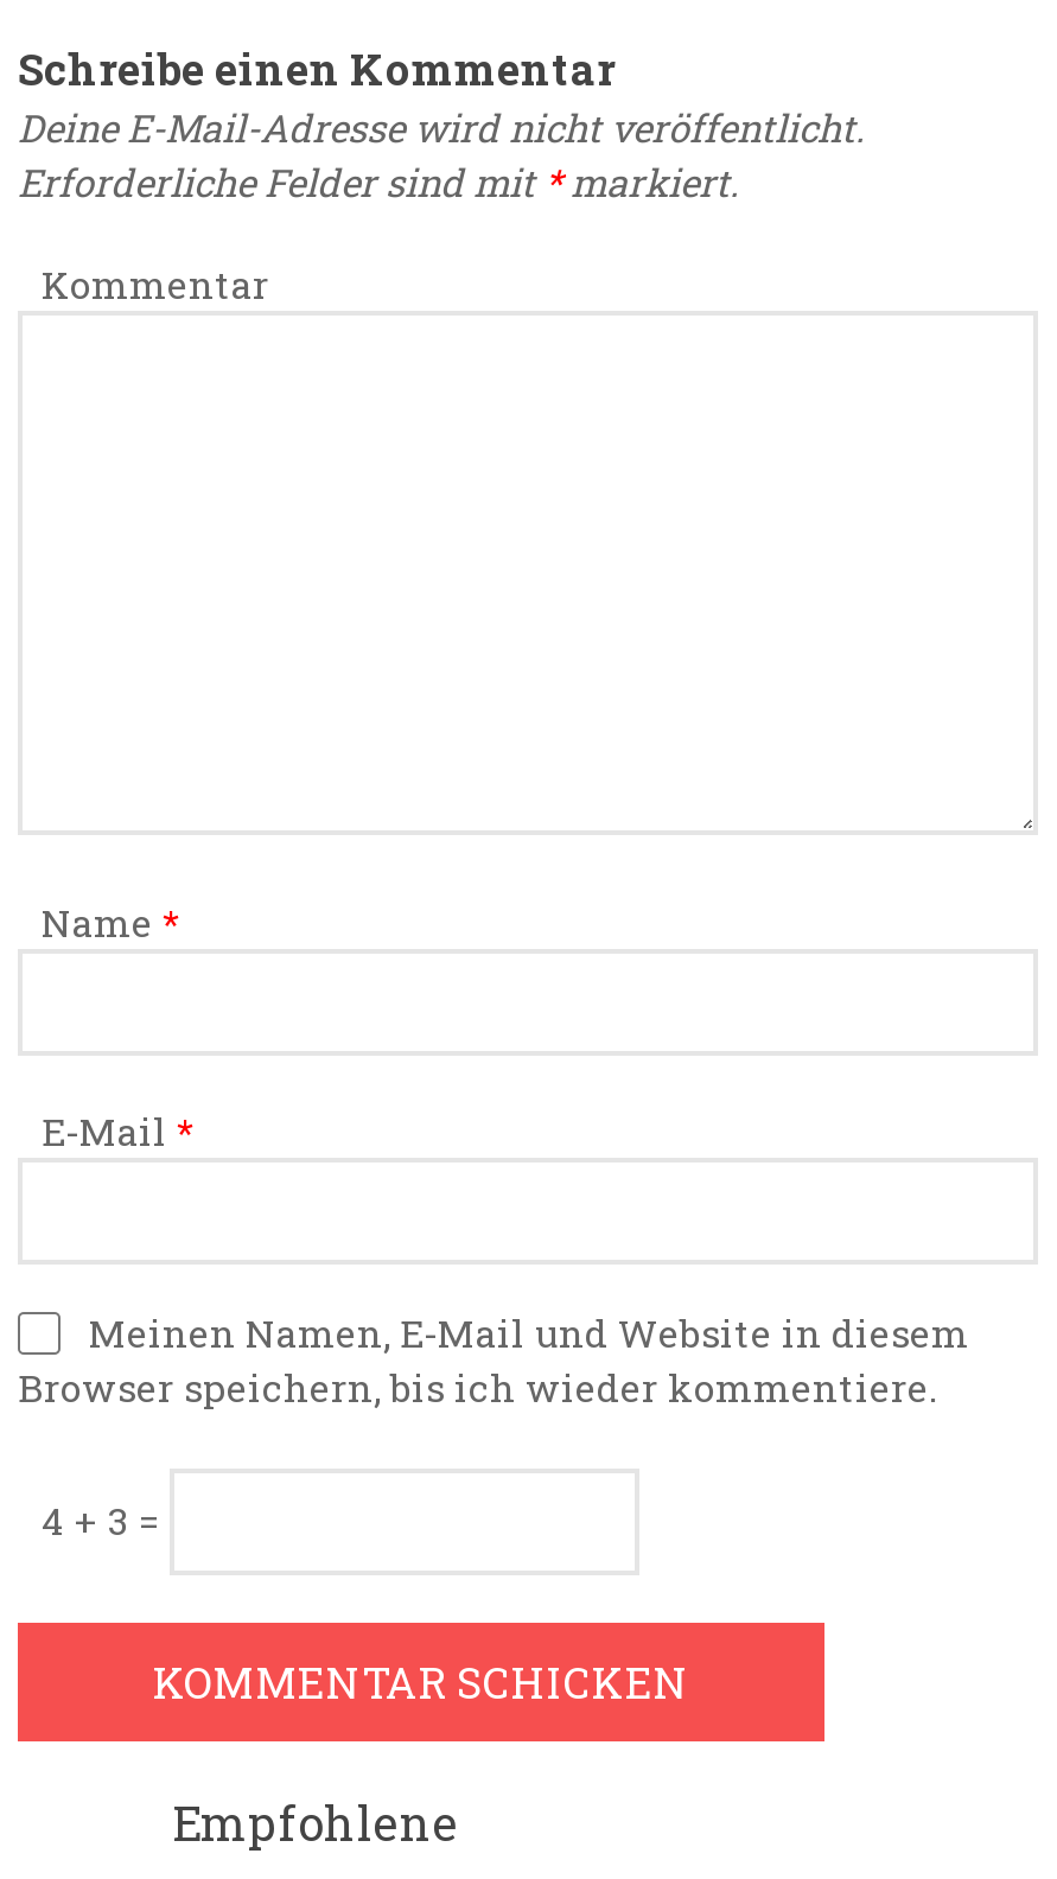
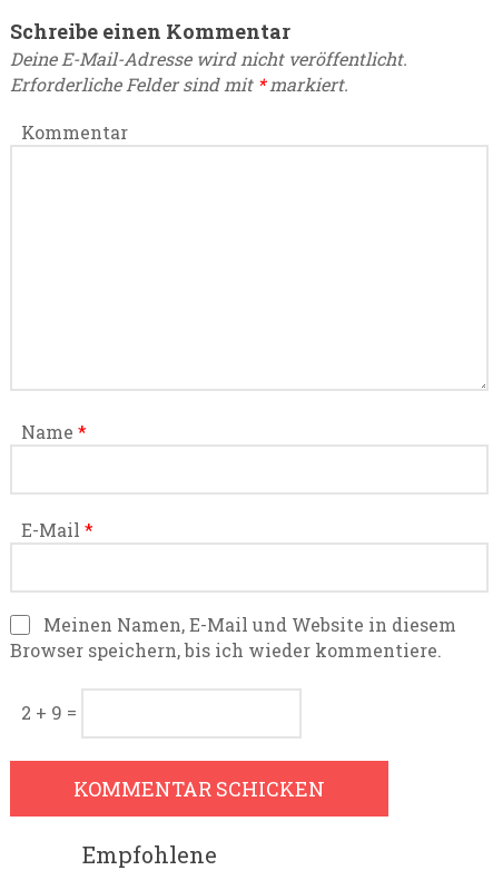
[42,1495,170,1545] 4 + 3 = -> [21,701,81,724] 2 + 9 =

